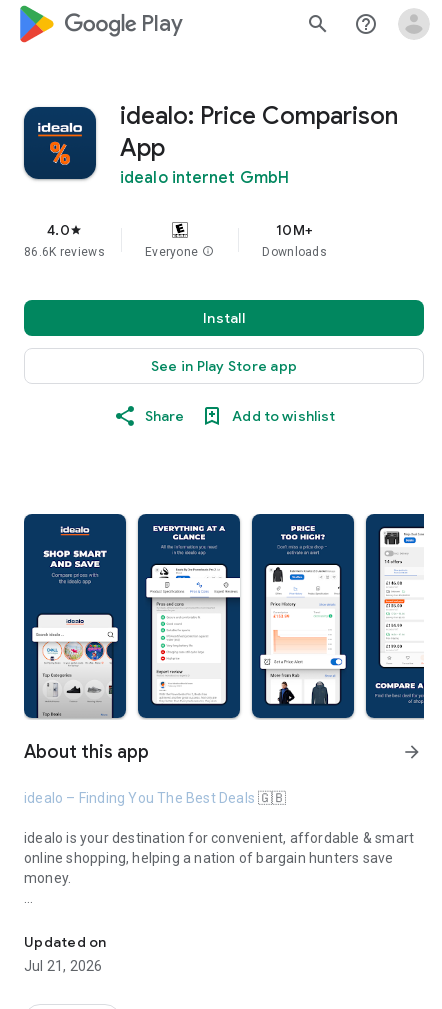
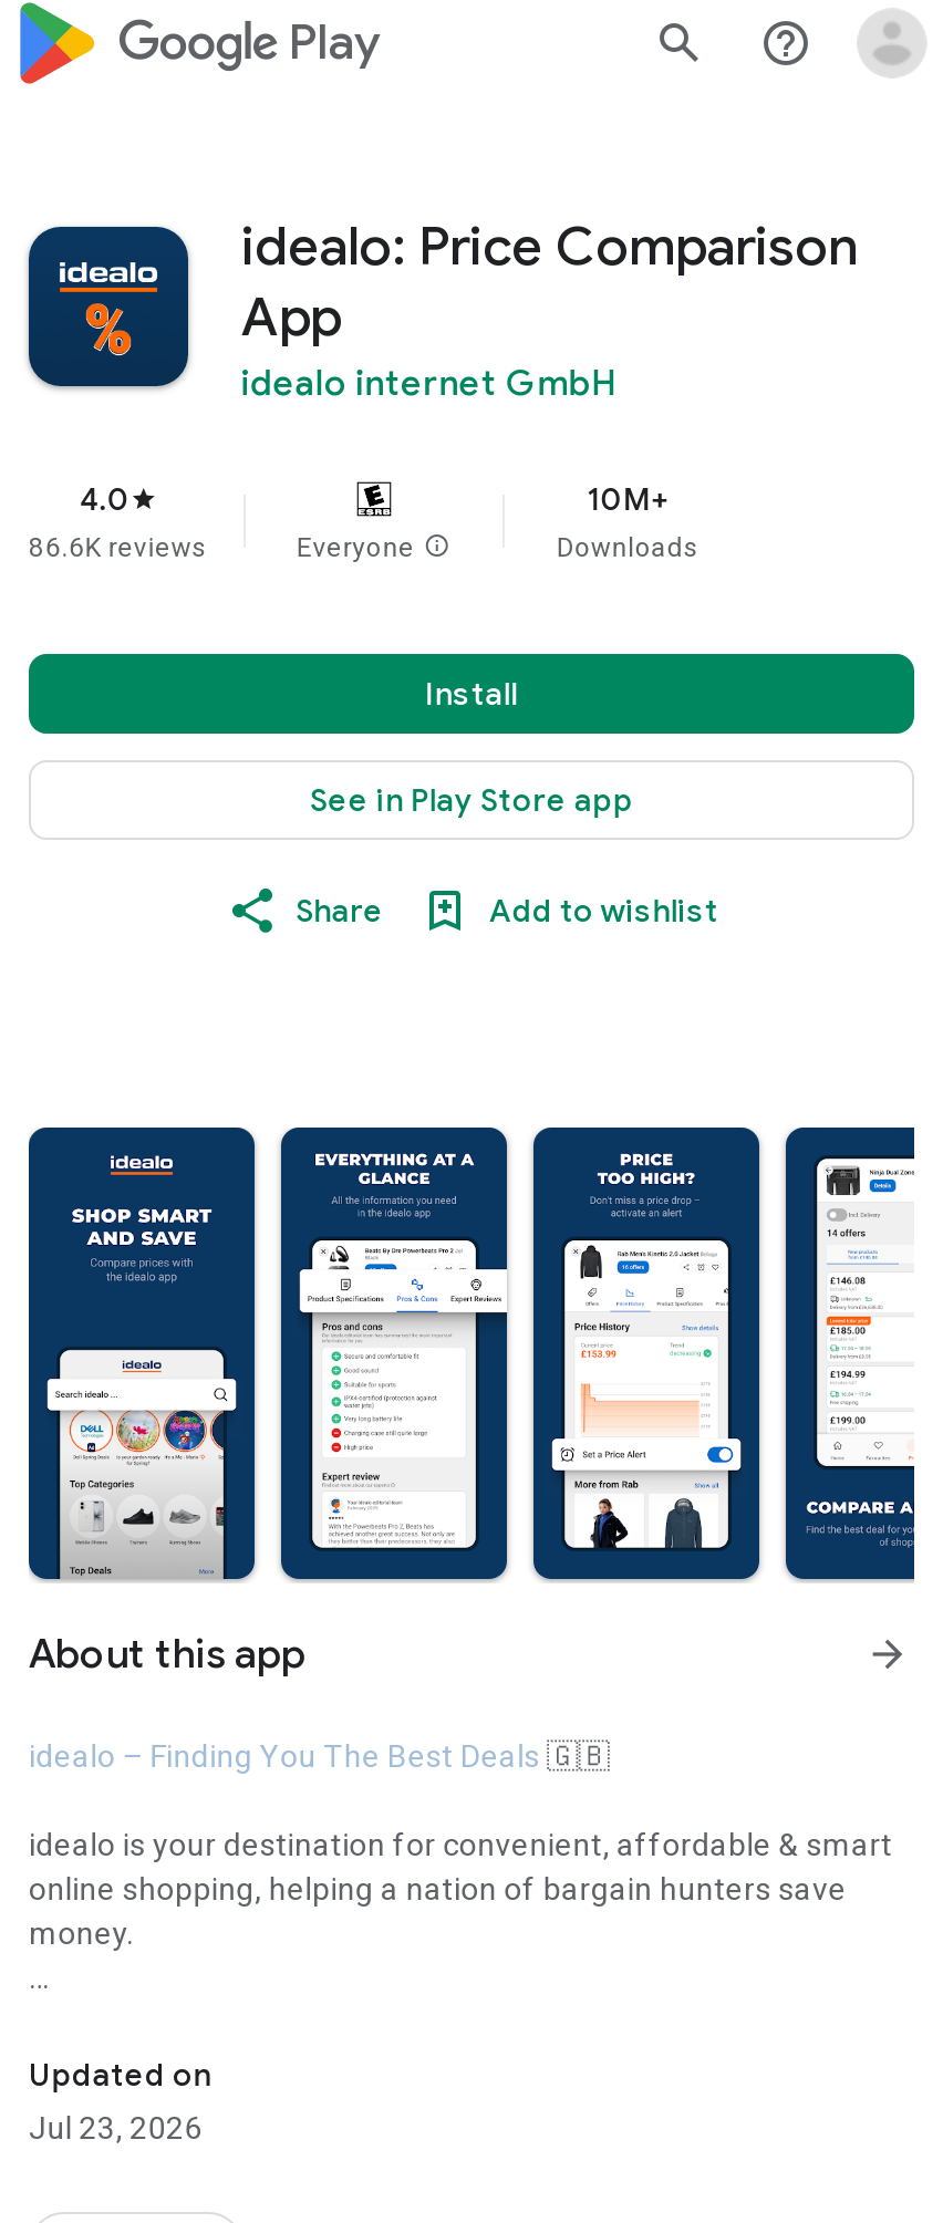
[24,958,102,974] Jul 21, 2026 -> [29,2110,202,2146] Jul 23, 2026

